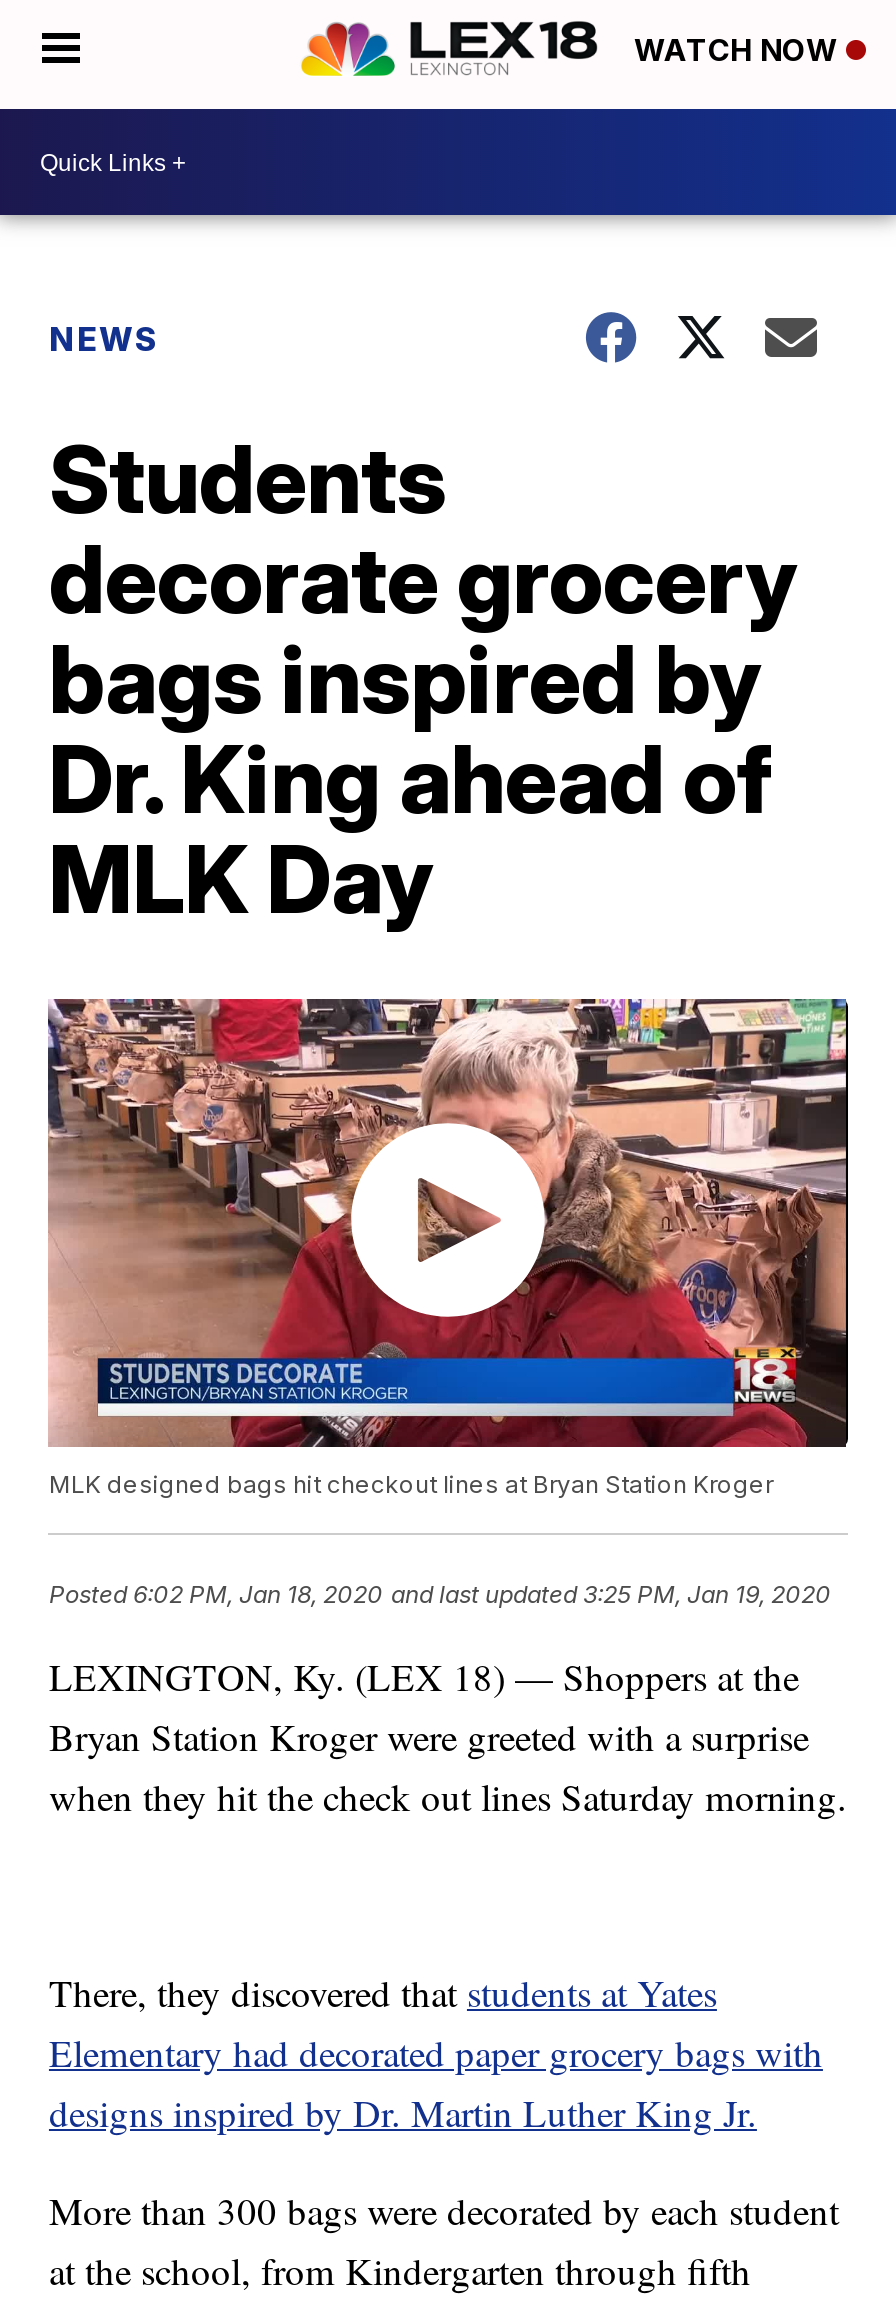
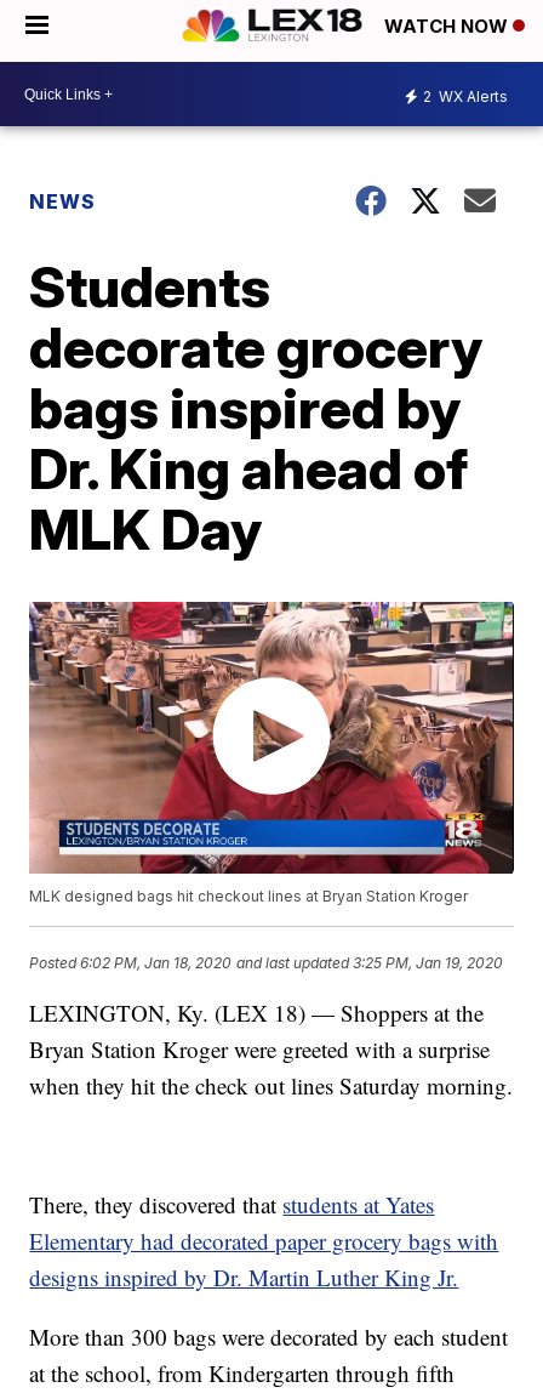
none -> [423,87,508,105] 2 WX Alerts

